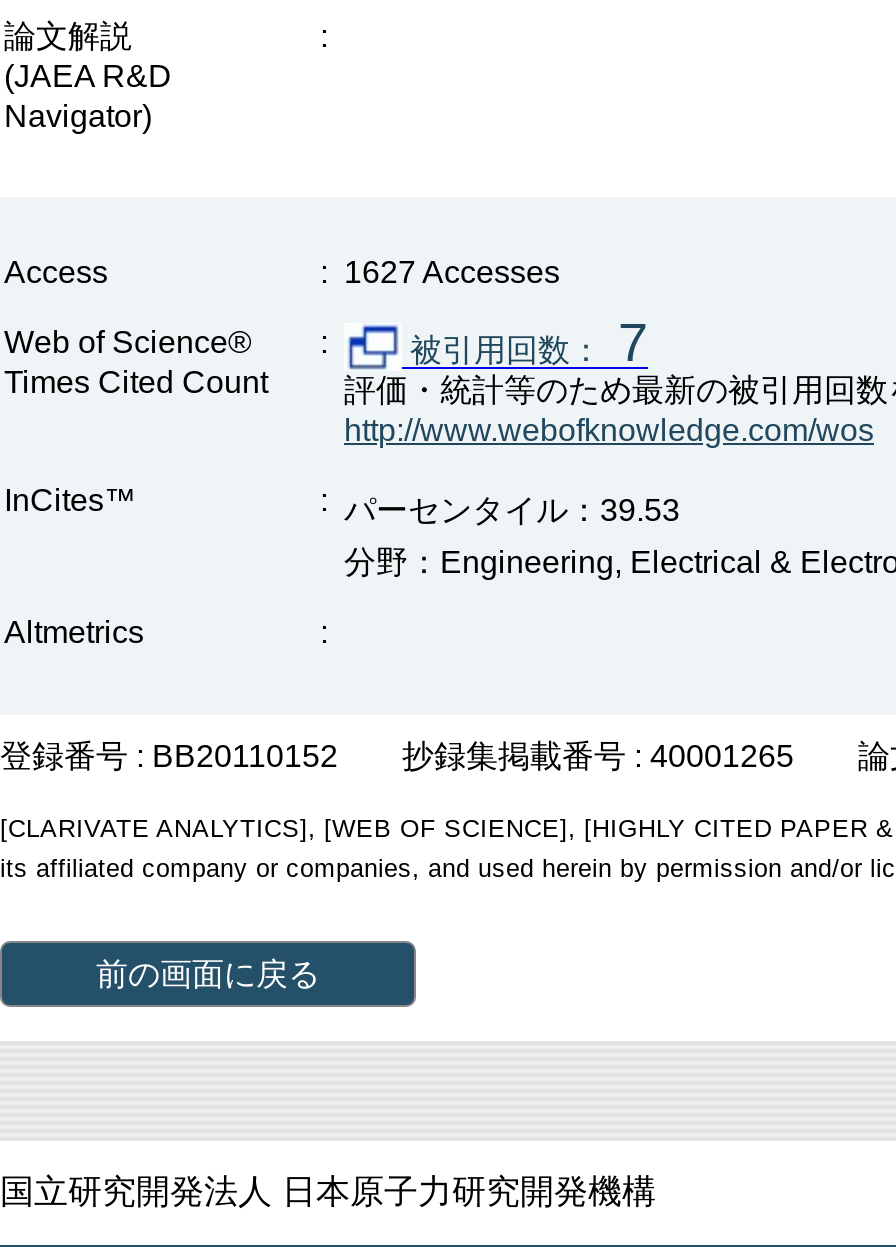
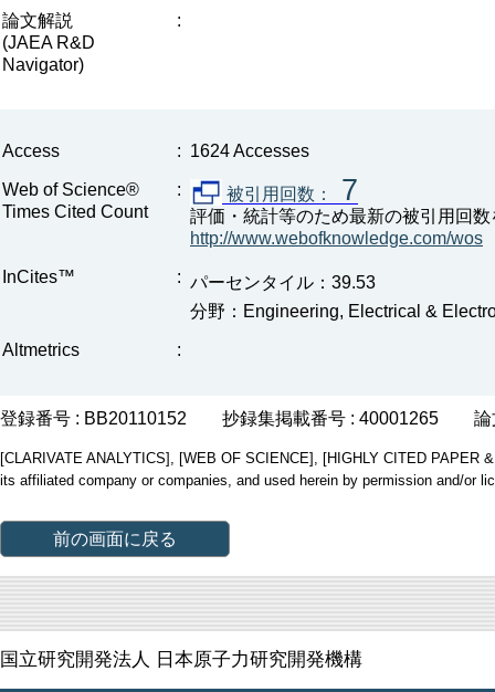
[320,254,560,288] : 1627 Accesses -> [177,141,309,160] : 1624 Accesses

